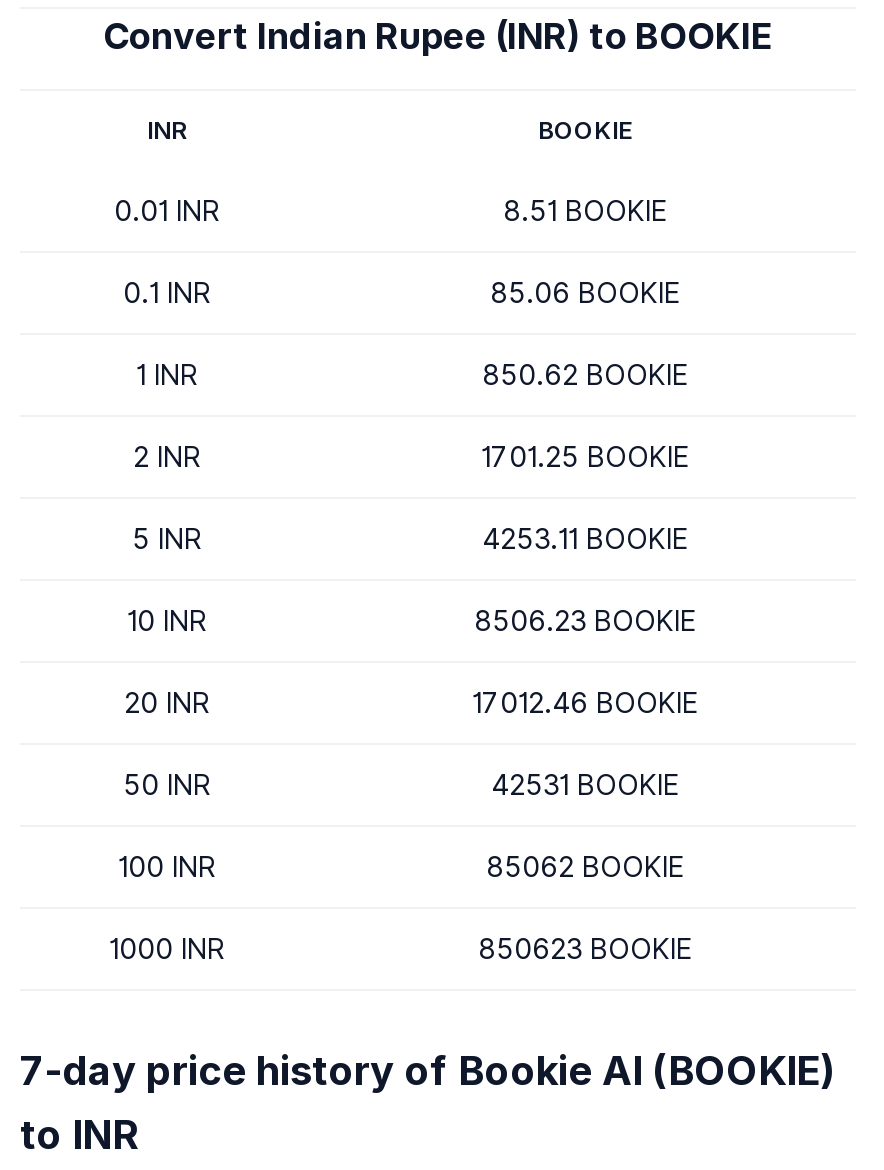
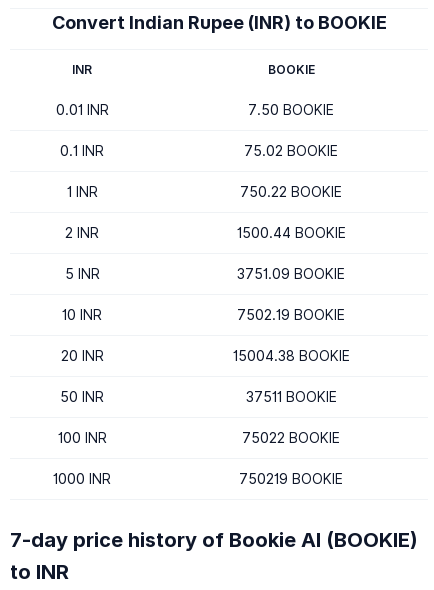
[503,193,667,227] 8.51 BOOKIE -> [248,101,334,118] 7.50 BOOKIE
[490,275,680,309] 85.06 BOOKIE -> [244,142,338,159] 75.02 BOOKIE
[482,357,688,391] 850.62 BOOKIE -> [240,183,342,200] 750.22 BOOKIE
[481,439,689,473] 1701.25 BOOKIE -> [236,224,345,241] 1500.44 BOOKIE
[482,521,688,555] 4253.11 BOOKIE -> [237,265,345,282] 3751.09 BOOKIE
[474,603,696,637] 8506.23 BOOKIE -> [237,306,345,323] 7502.19 BOOKIE
[472,685,698,719] 17012.46 BOOKIE -> [232,347,349,364] 15004.38 BOOKIE
[491,767,679,801] 42531 BOOKIE -> [245,388,336,405] 37511 BOOKIE
[486,849,684,883] 85062 BOOKIE -> [242,429,340,446] 75022 BOOKIE
[478,931,692,965] 850623 BOOKIE -> [239,470,343,487] 750219 BOOKIE

